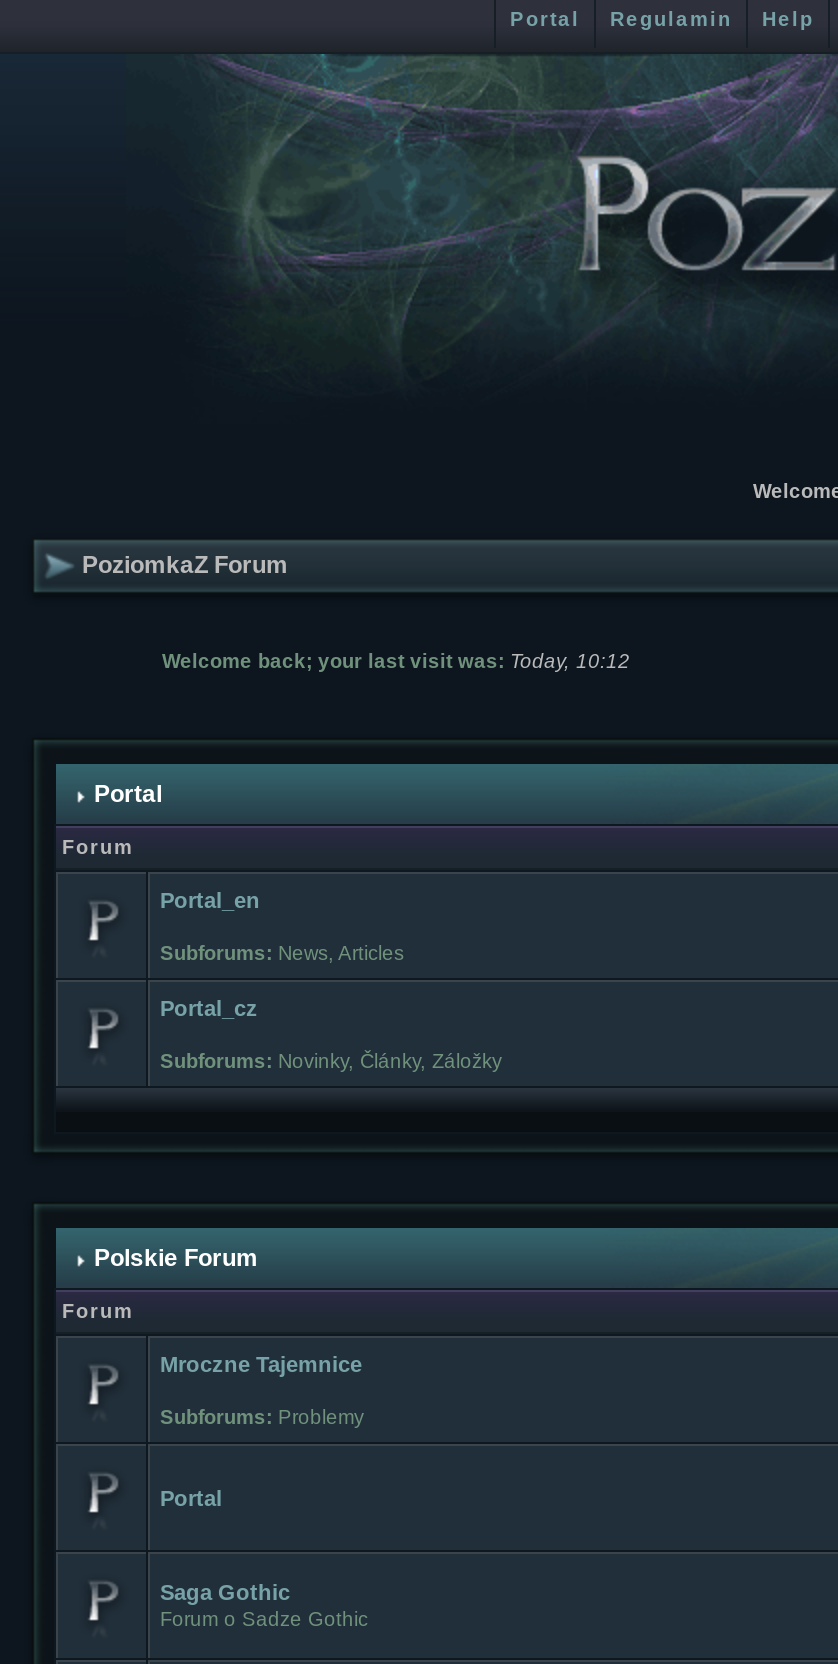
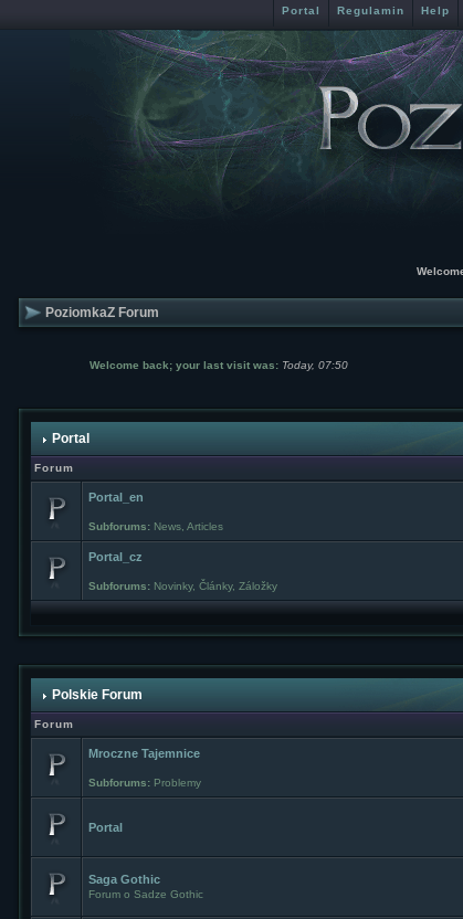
[162,650,630,672] Welcome back; your last visit was: Today, 10:12 -> [90,359,348,371] Welcome back; your last visit was: Today, 07:50

